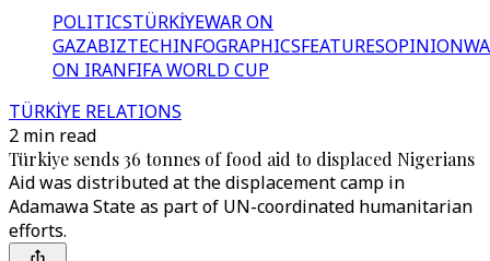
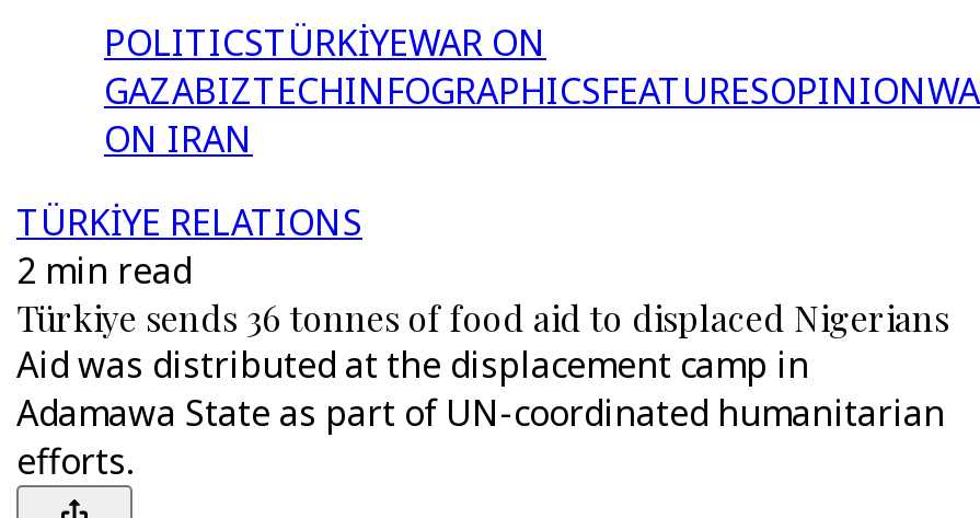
[52,58,269,82] ON IRAN FIFA WORLD CUP -> [104,115,253,163] ON IRAN

